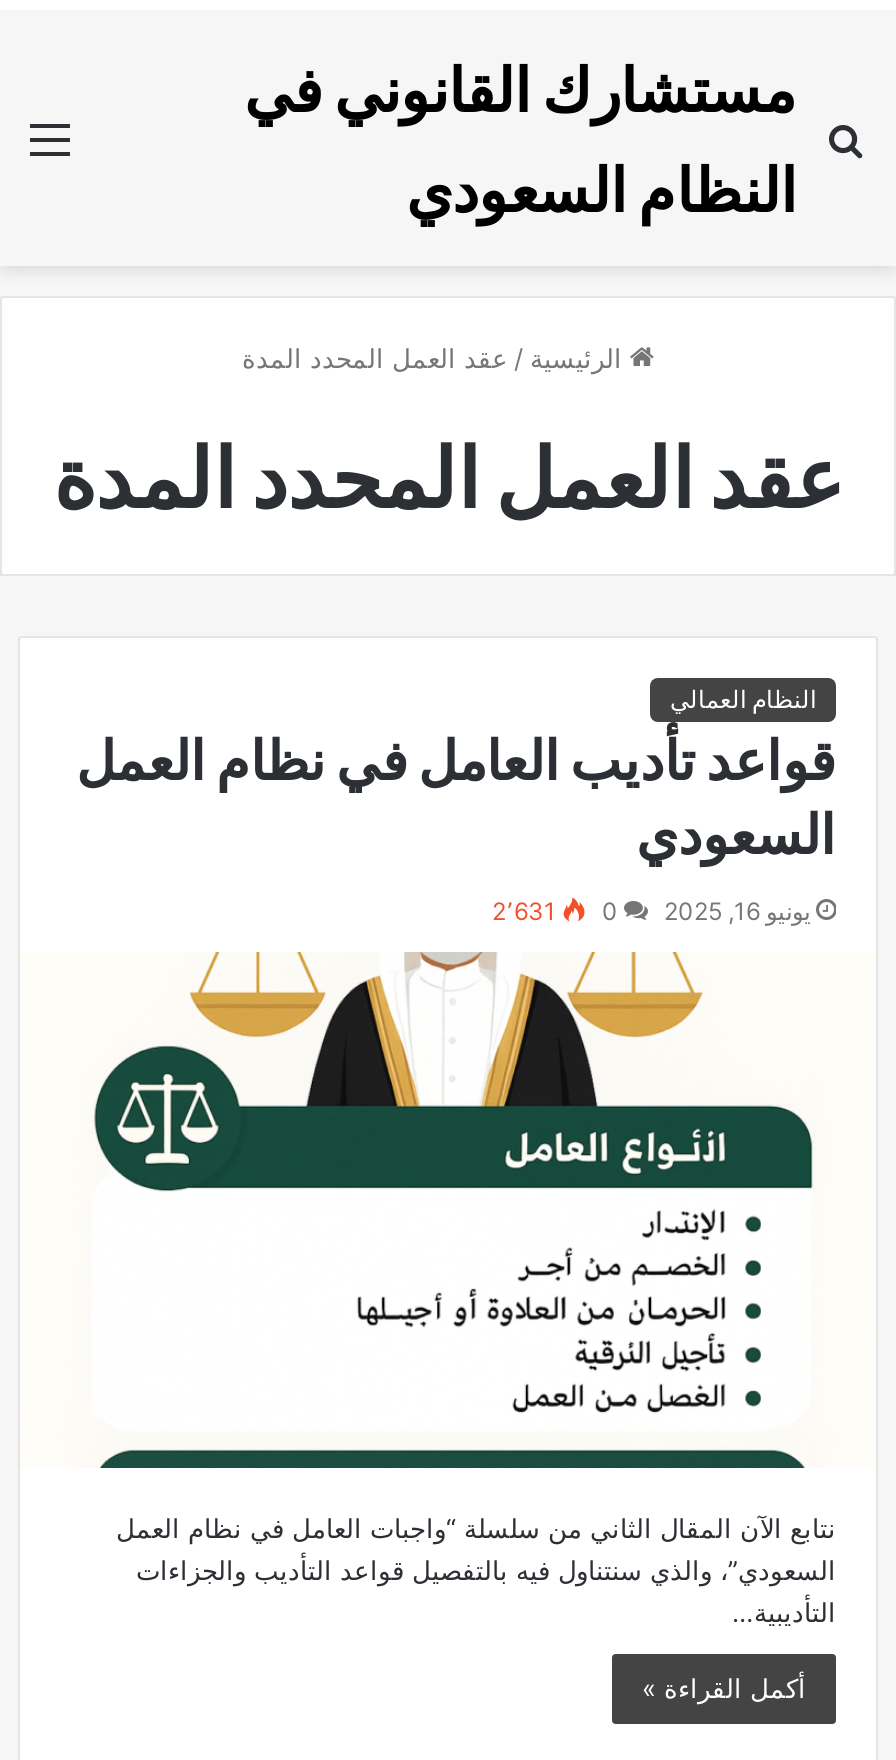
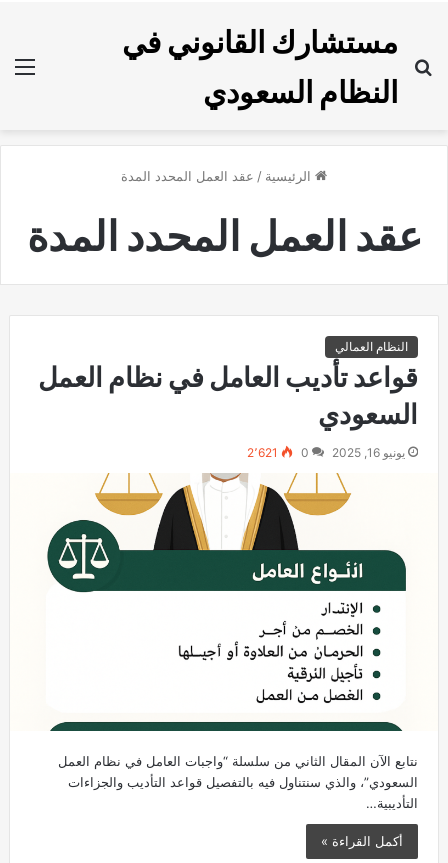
[492,896,618,926] 2٬631 0 -> [247,445,309,460] 2٬621 0

